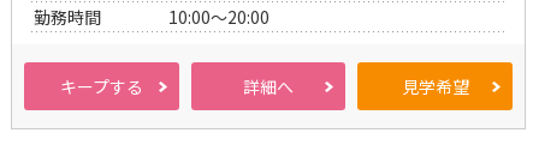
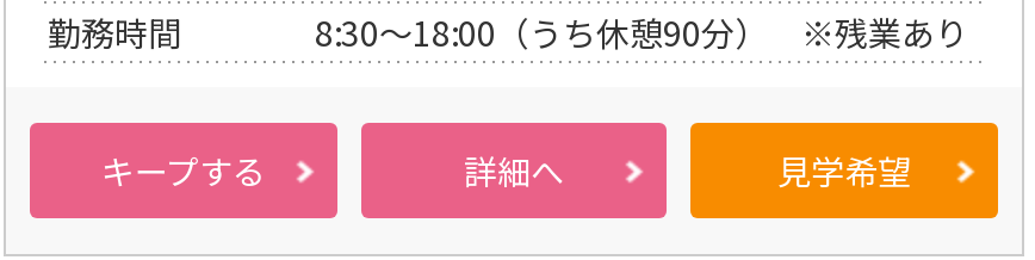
[168,5,269,29] 10:00～20:00 -> [315,9,968,57] 8:30〜18:00（うち休憩90分） ※残業あり

